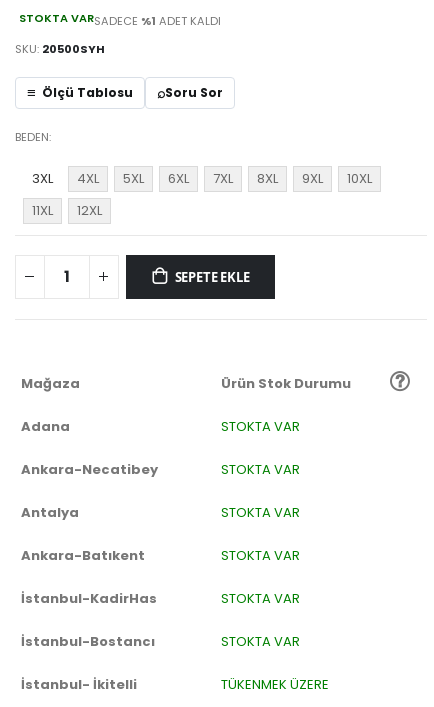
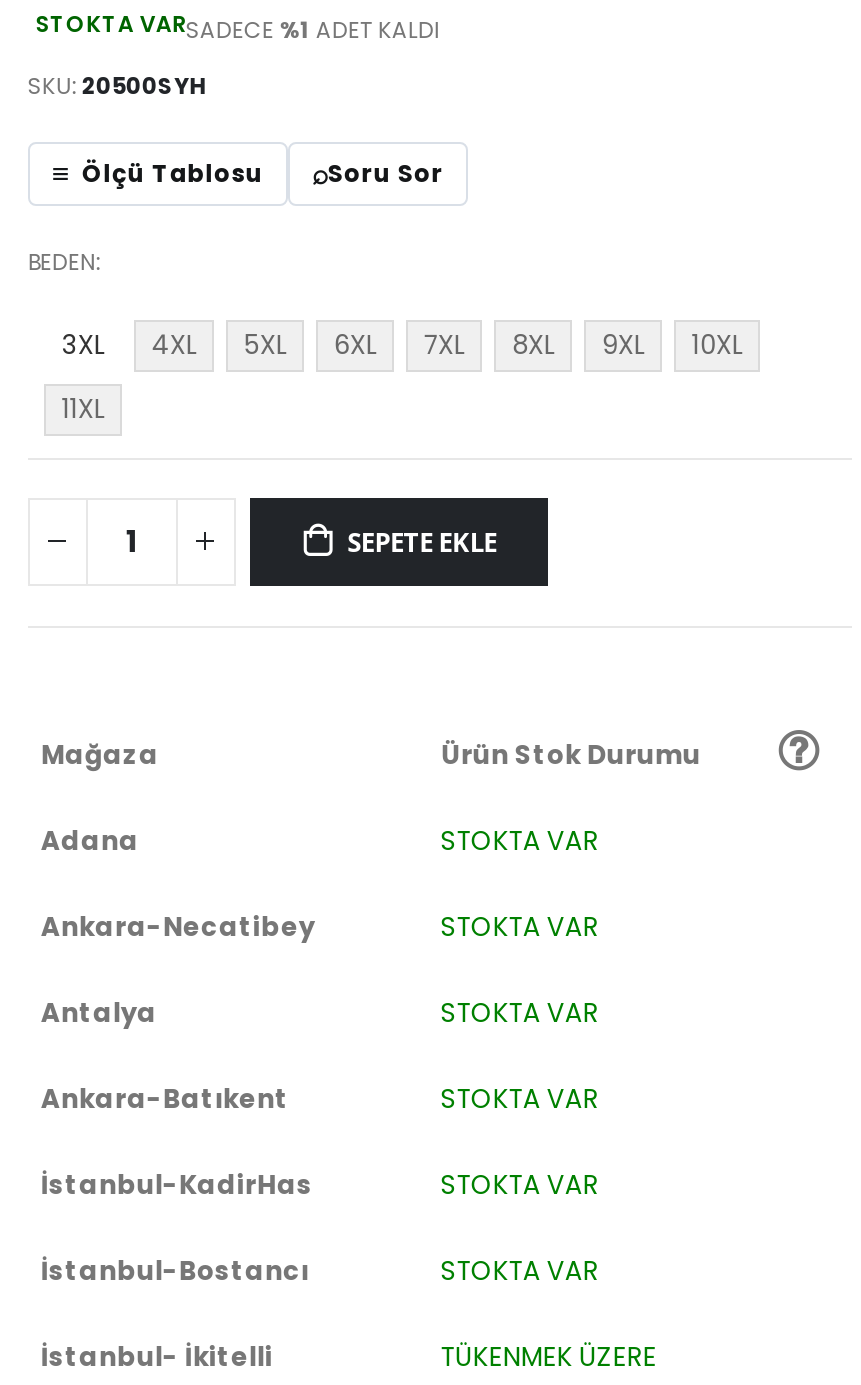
[77,201,102,220] 12XL -> none

